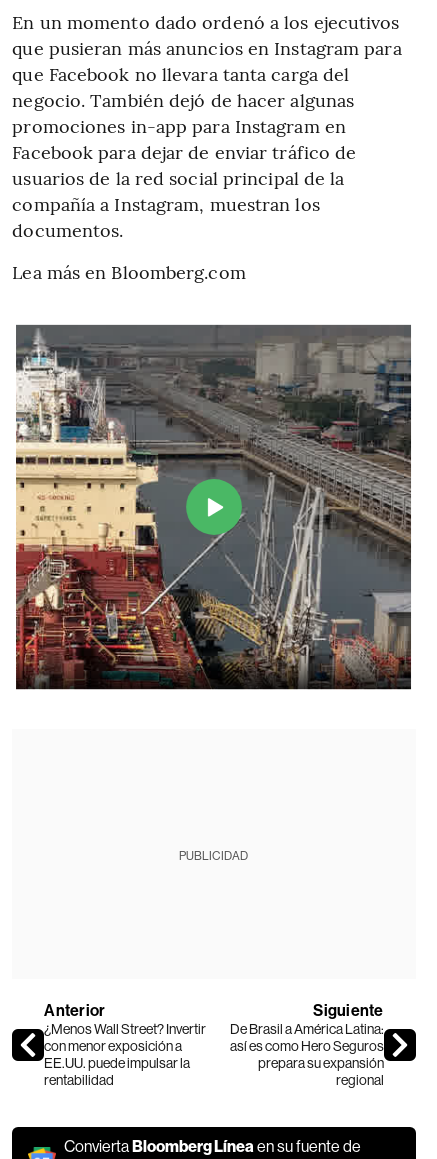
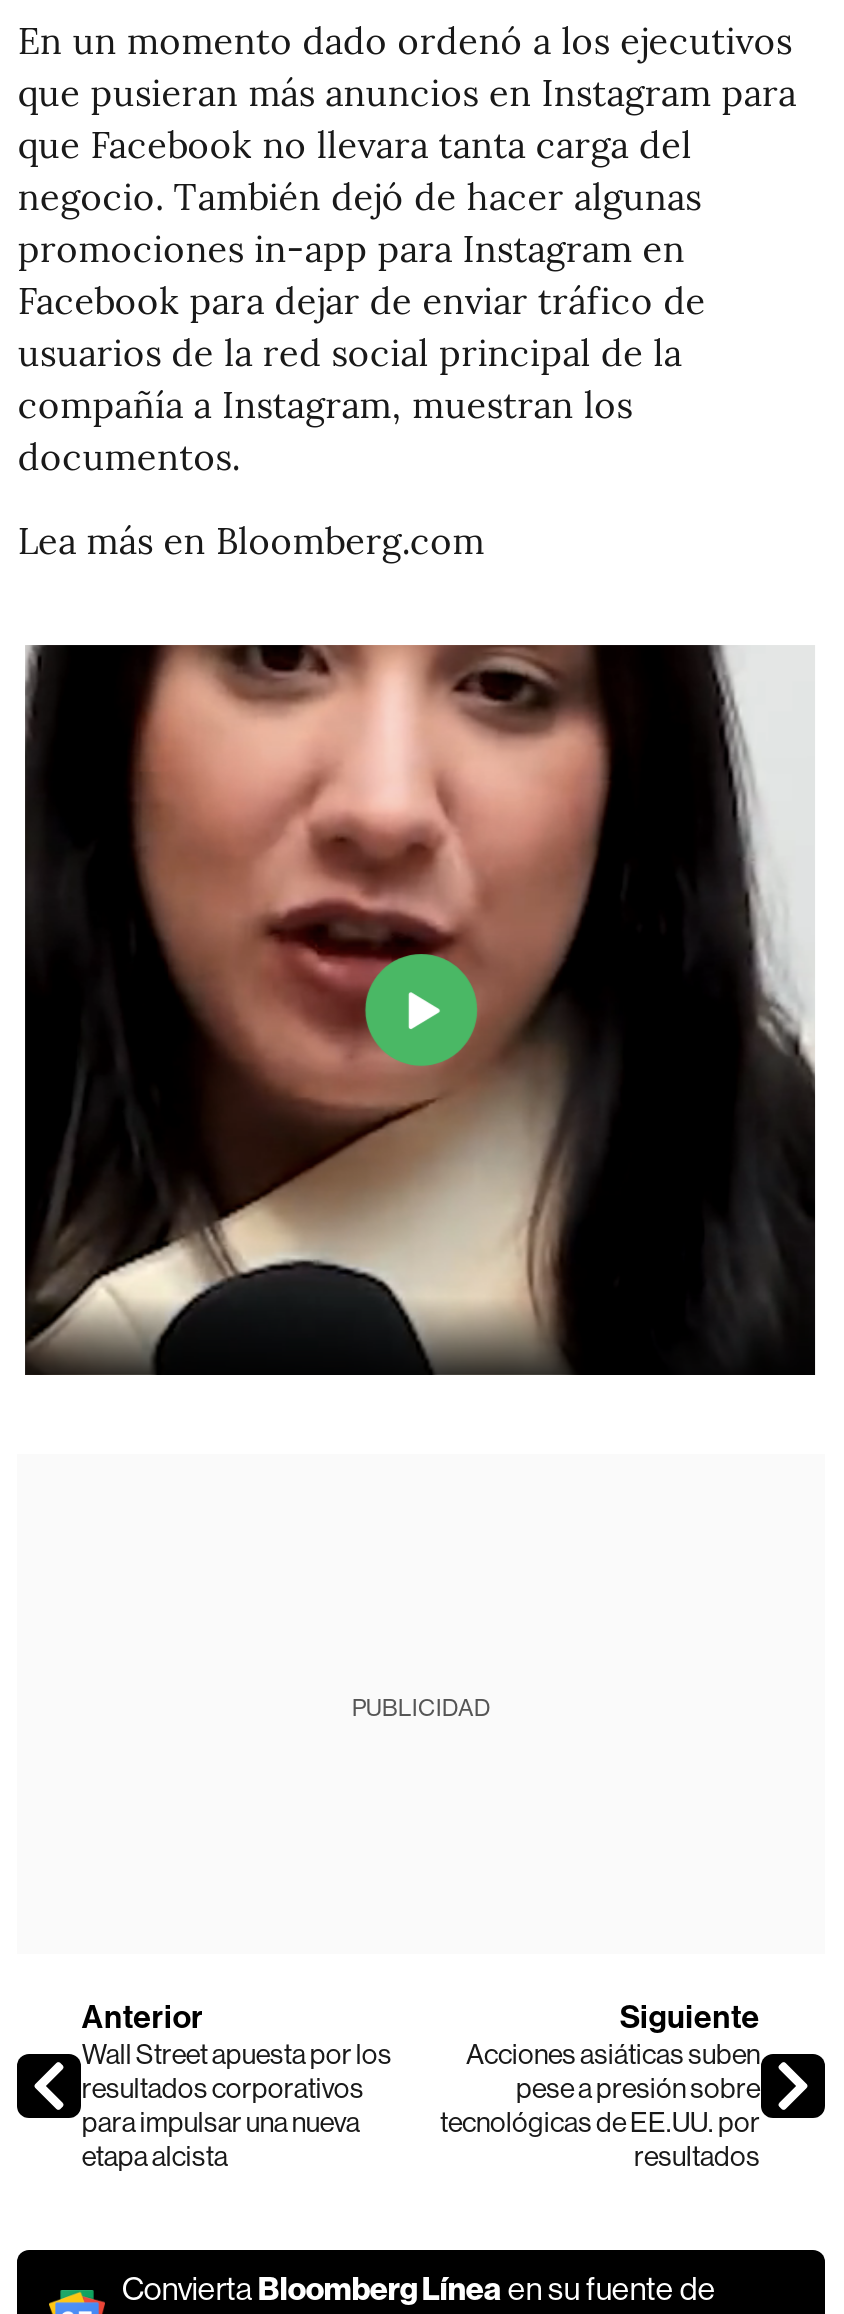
[15,324,412,690] [image] -> [23,644,815,1376] [image]
[44,1021,206,1088] ¿Menos Wall Street? Invertir | con menor exposición a | EE.UU. puede impulsar la | rentabilidad -> [82,2038,392,2172] Wall Street apuesta por los | resultados corporativos | para impulsar una nueva | etapa alcista
[229,1021,383,1088] De Brasil a América Latina: | así es como Hero Seguros | prepara su expansión | regional -> [440,2038,760,2172] Acciones asiáticas suben | pese a presión sobre | tecnológicas de EE.UU. por | resultados

